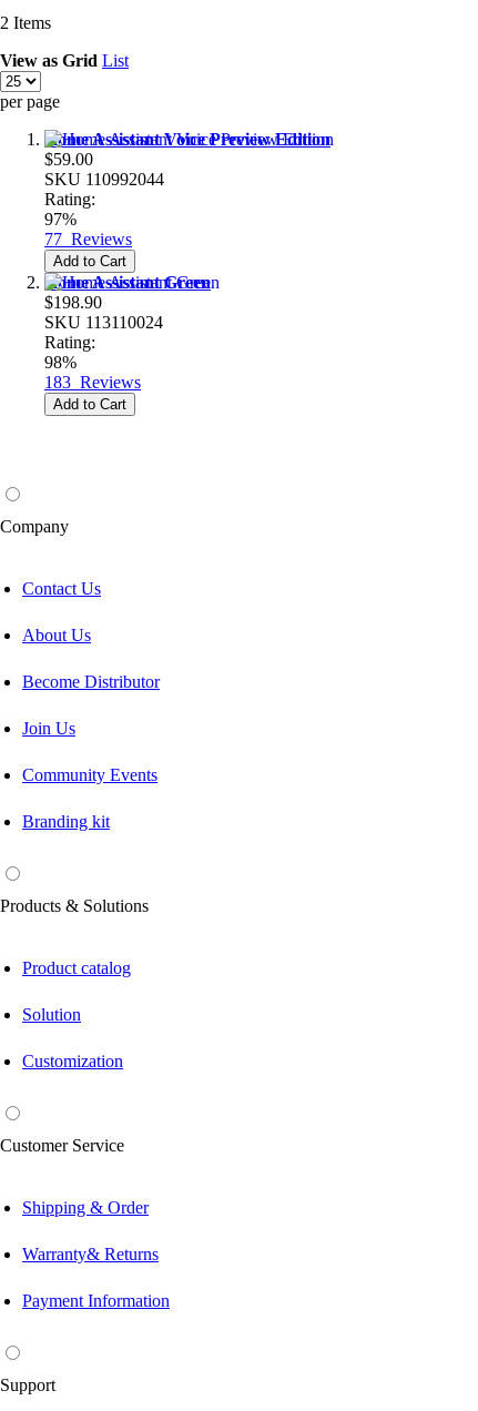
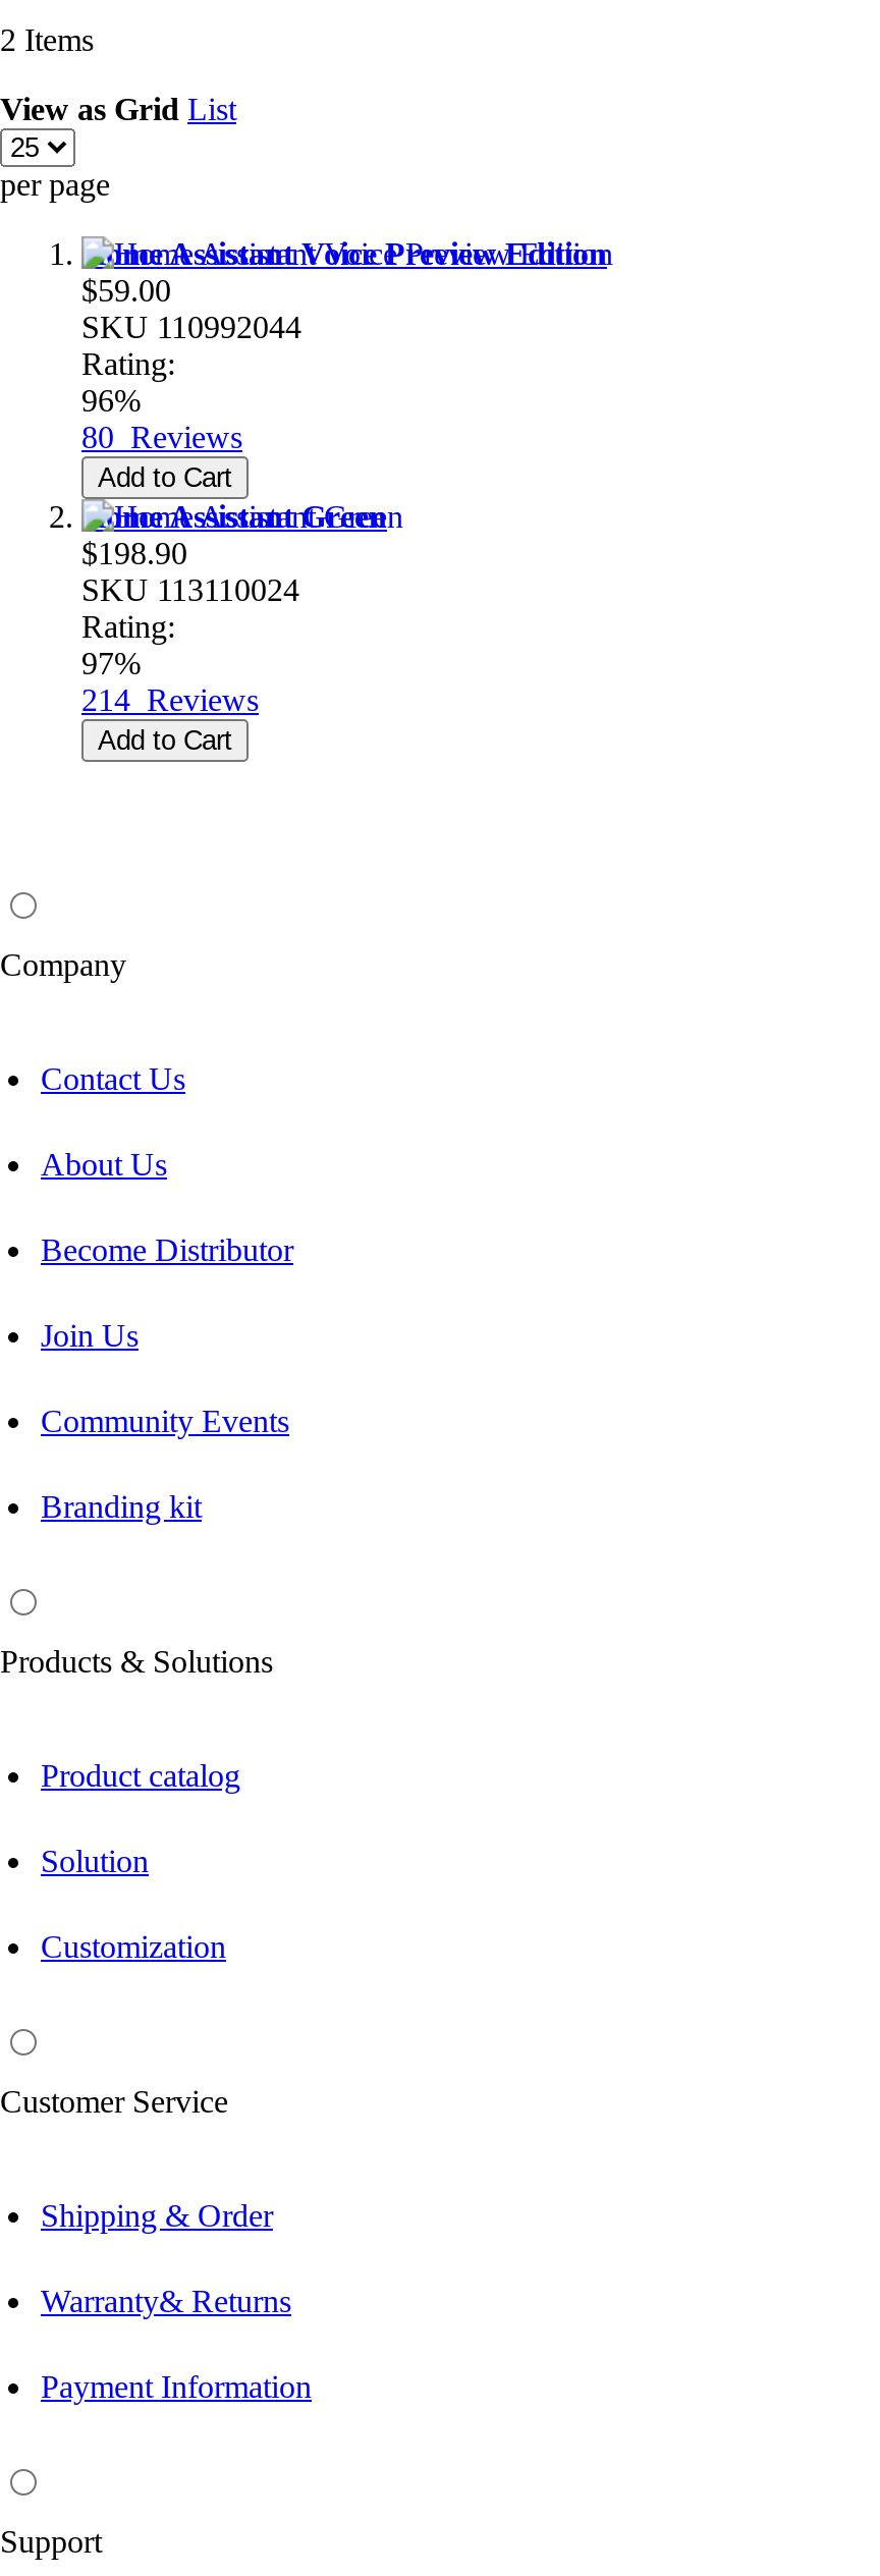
[44,210,77,228] 97% -> [81,383,141,417] 96%
[44,230,132,248] 77 Reviews -> [81,419,242,454] 80 Reviews
[44,353,77,371] 98% -> [81,646,141,680] 97%
[44,373,141,391] 183 Reviews -> [81,682,259,717] 214 Reviews

